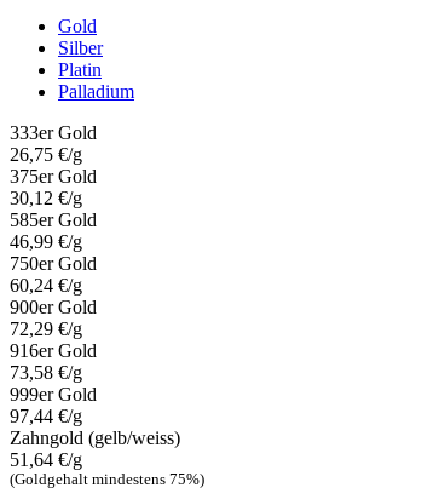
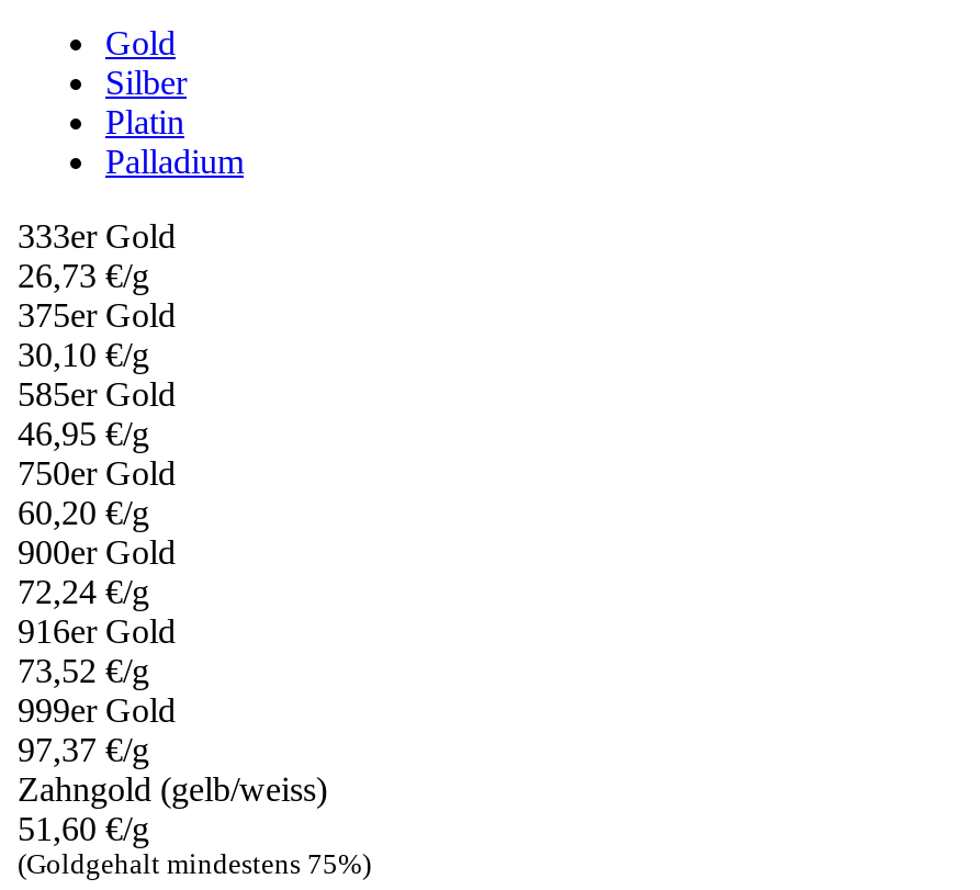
[10,144,82,164] 26,75 €/g -> [18,256,149,294] 26,73 €/g
[10,187,82,208] 30,12 €/g -> [18,335,149,373] 30,10 €/g
[10,231,82,252] 46,99 €/g -> [18,414,149,452] 46,95 €/g
[10,275,82,295] 60,24 €/g -> [18,493,149,531] 60,20 €/g
[10,318,82,339] 72,29 €/g -> [18,572,149,610] 72,24 €/g
[10,362,82,382] 73,58 €/g -> [18,651,149,689] 73,52 €/g
[10,405,82,426] 97,44 €/g -> [18,730,149,768] 97,37 €/g
[10,449,82,470] 51,64 €/g -> [18,809,149,847] 51,60 €/g

